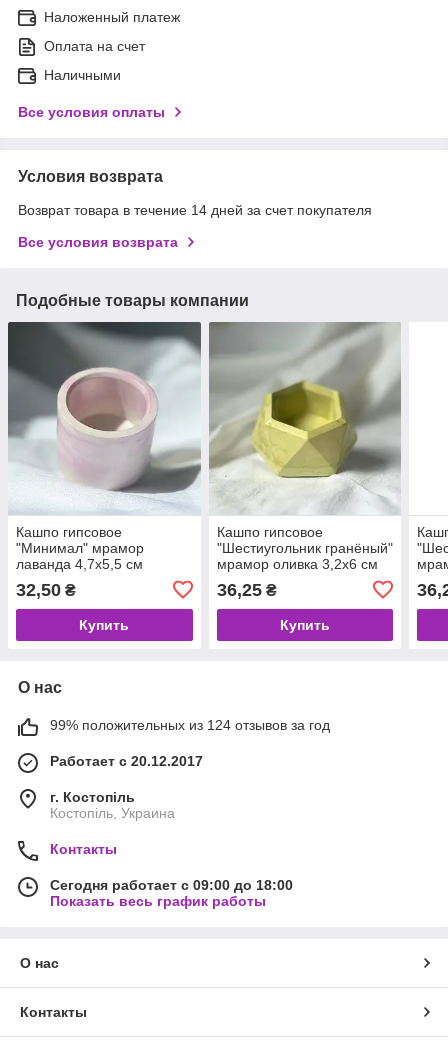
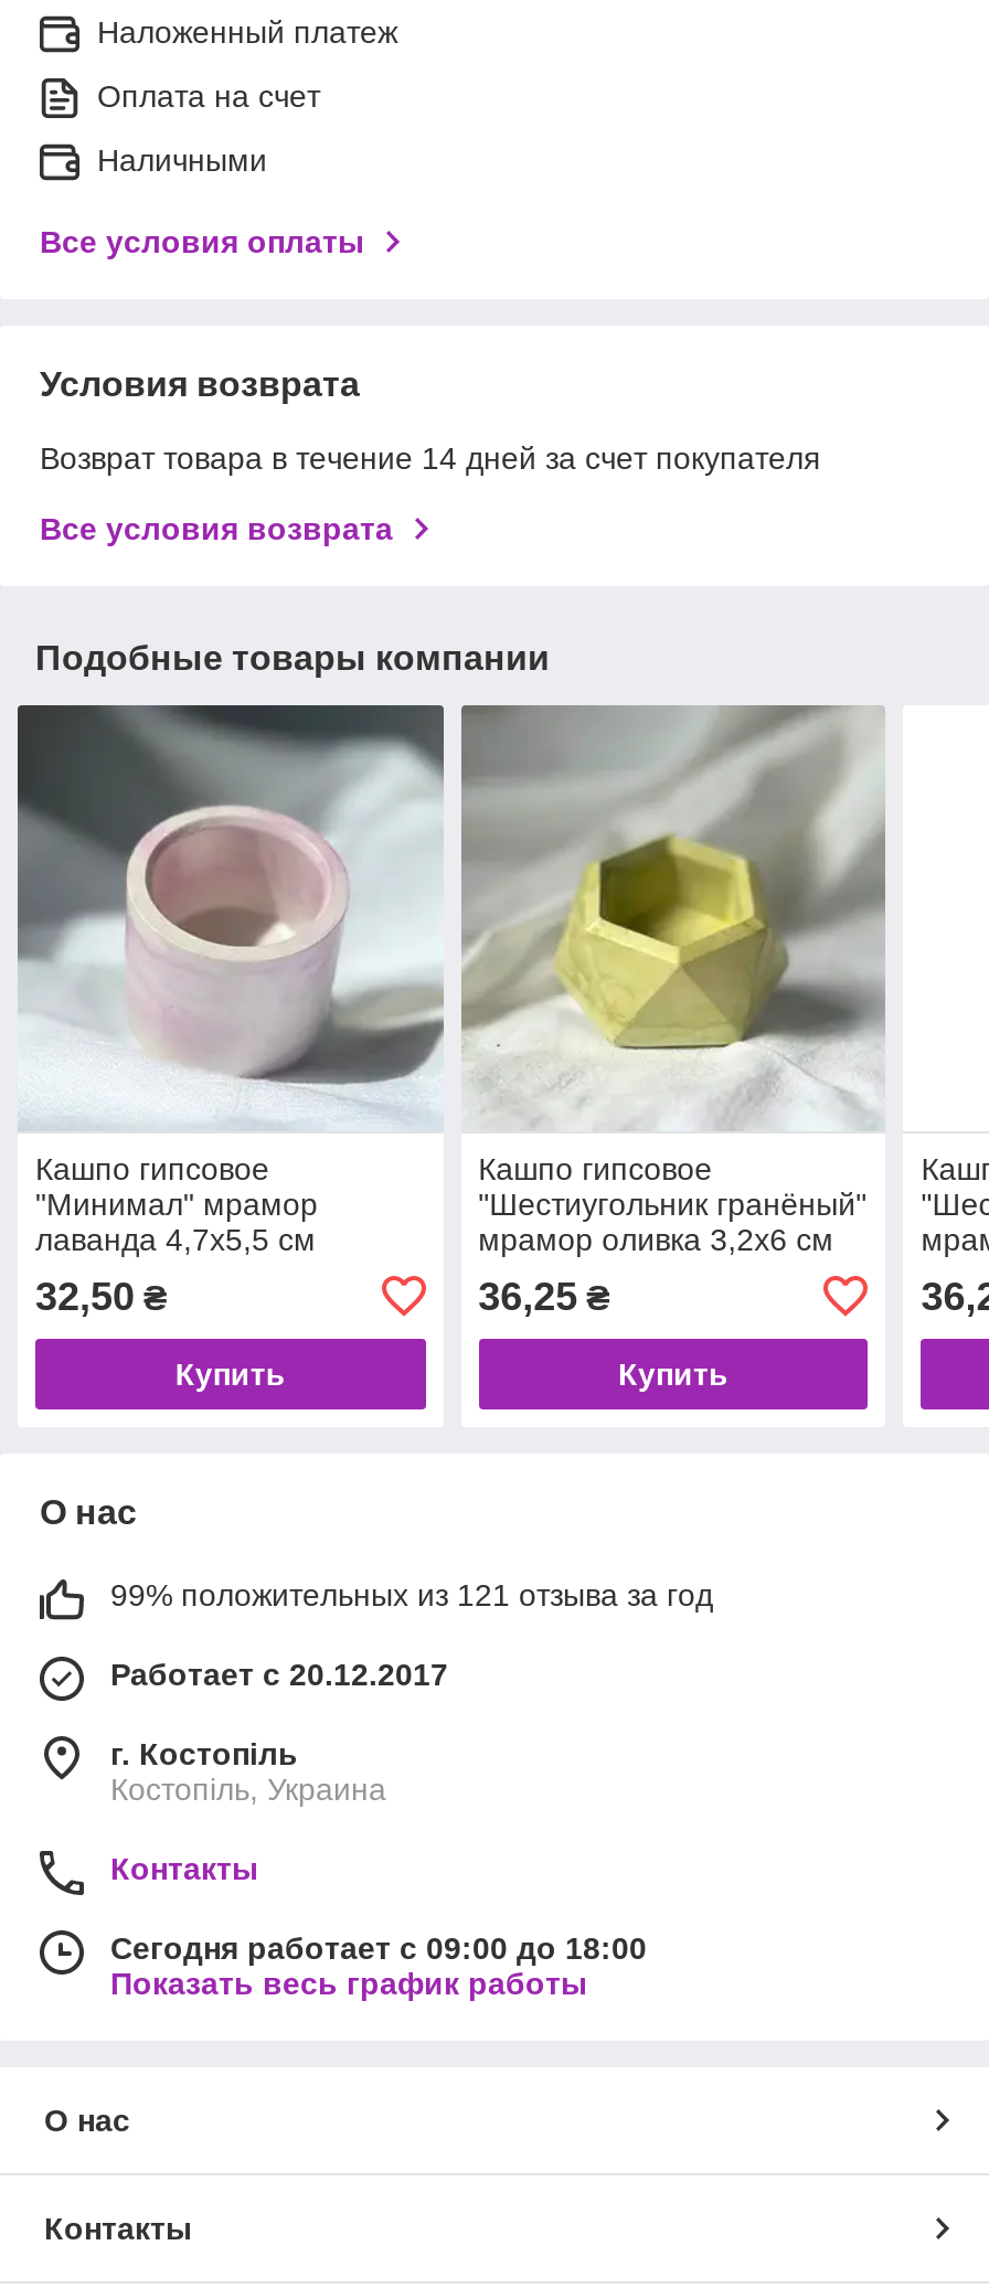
[50,717,330,733] 99% положительных из 124 отзывов за год -> [110,1577,713,1612] 99% положительных из 121 отзыва за год

